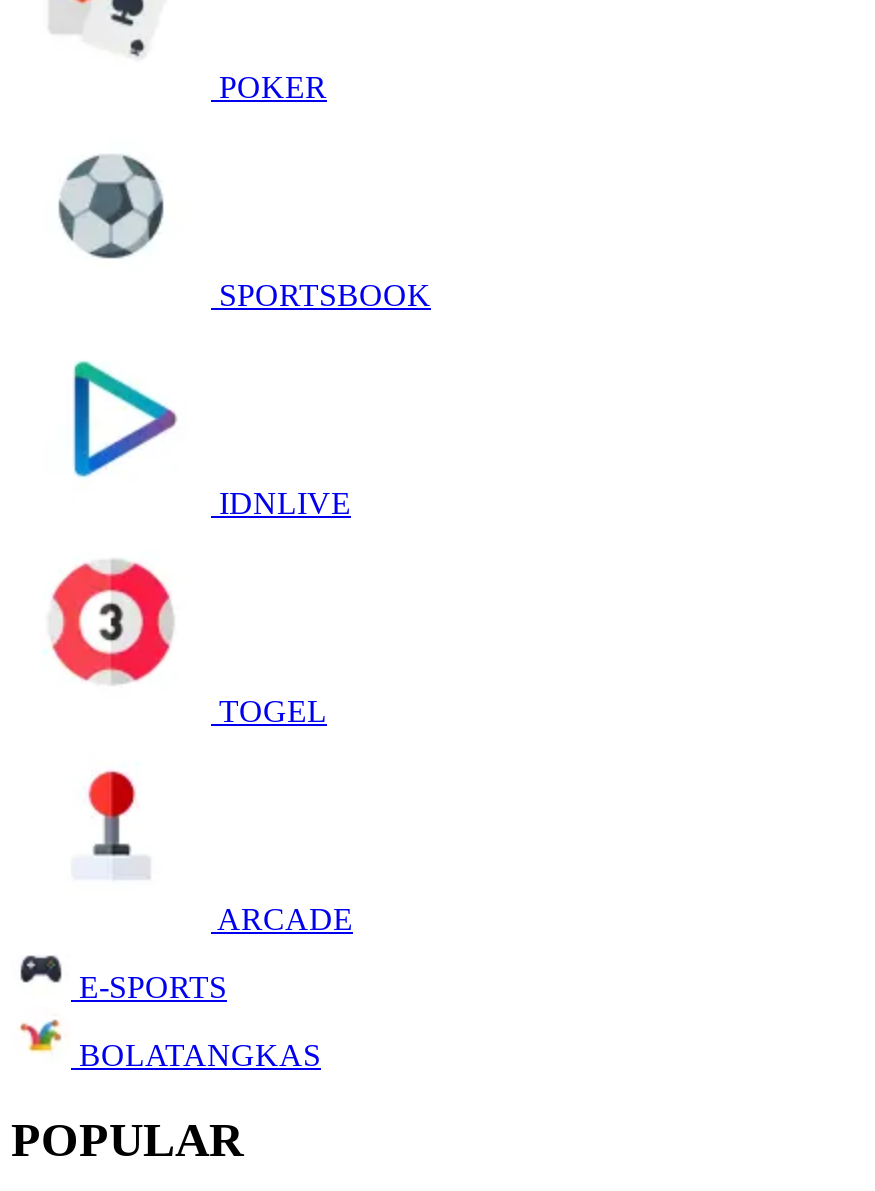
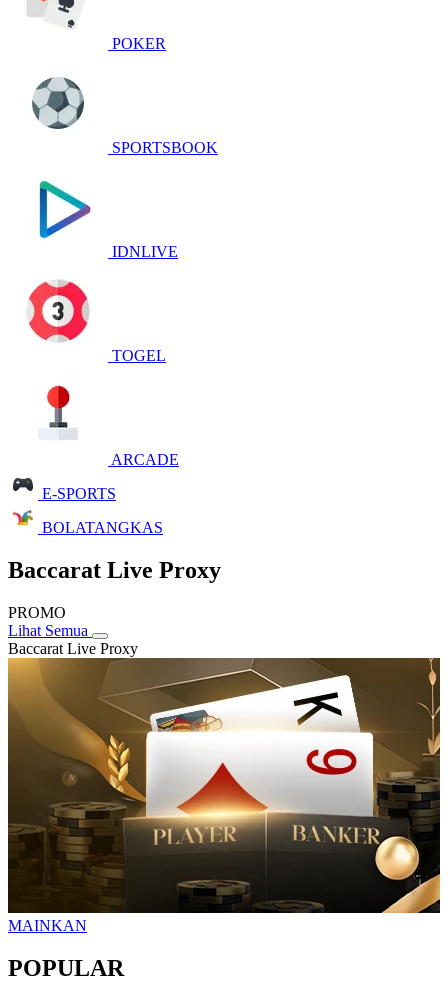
none -> [7,657,441,934] [image] | MAINKAN
none -> [8,557,221,657] Baccarat Live Proxy | PROMO | Lihat Semua | Baccarat Live Proxy

